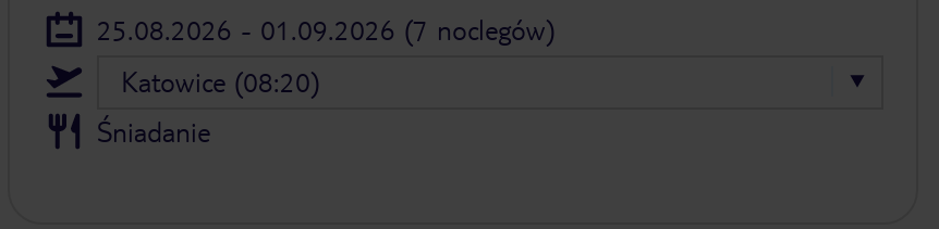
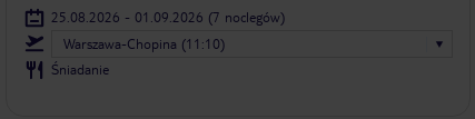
[121,64,319,99] Katowice (08:20) -> [63,34,225,52] Warszawa-Chopina (11:10)

